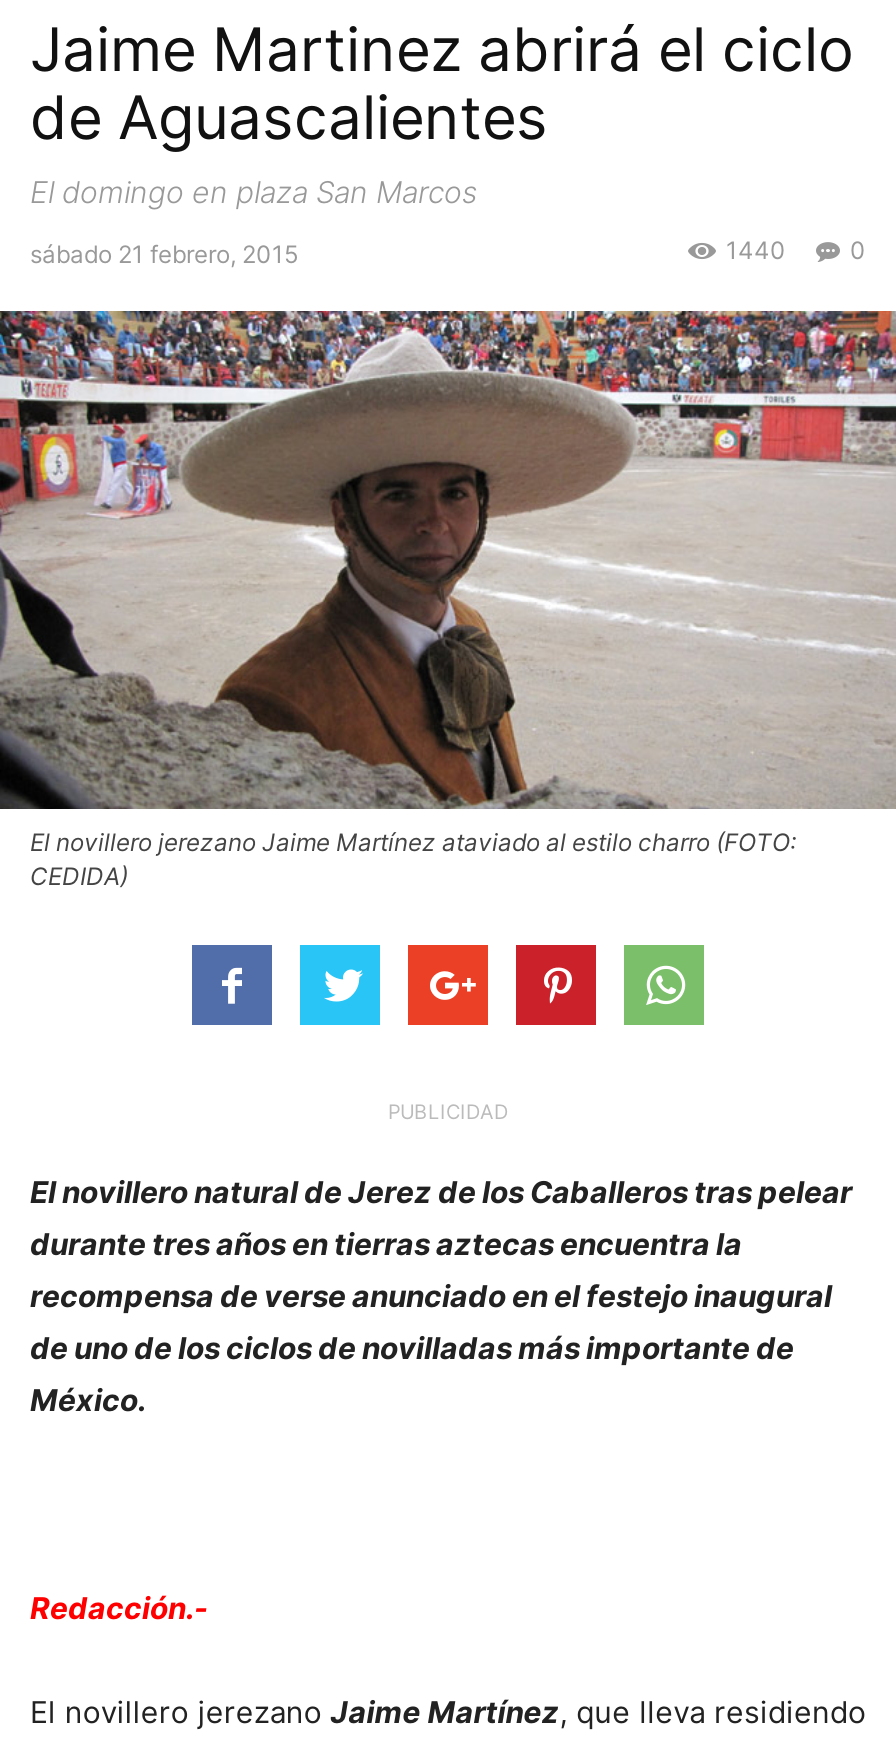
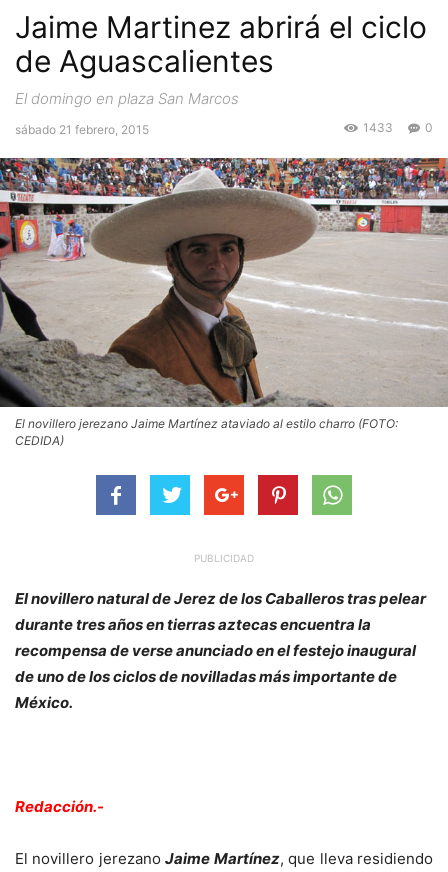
[726,235,786,265] 1440 -> [363,120,393,135] 1433

